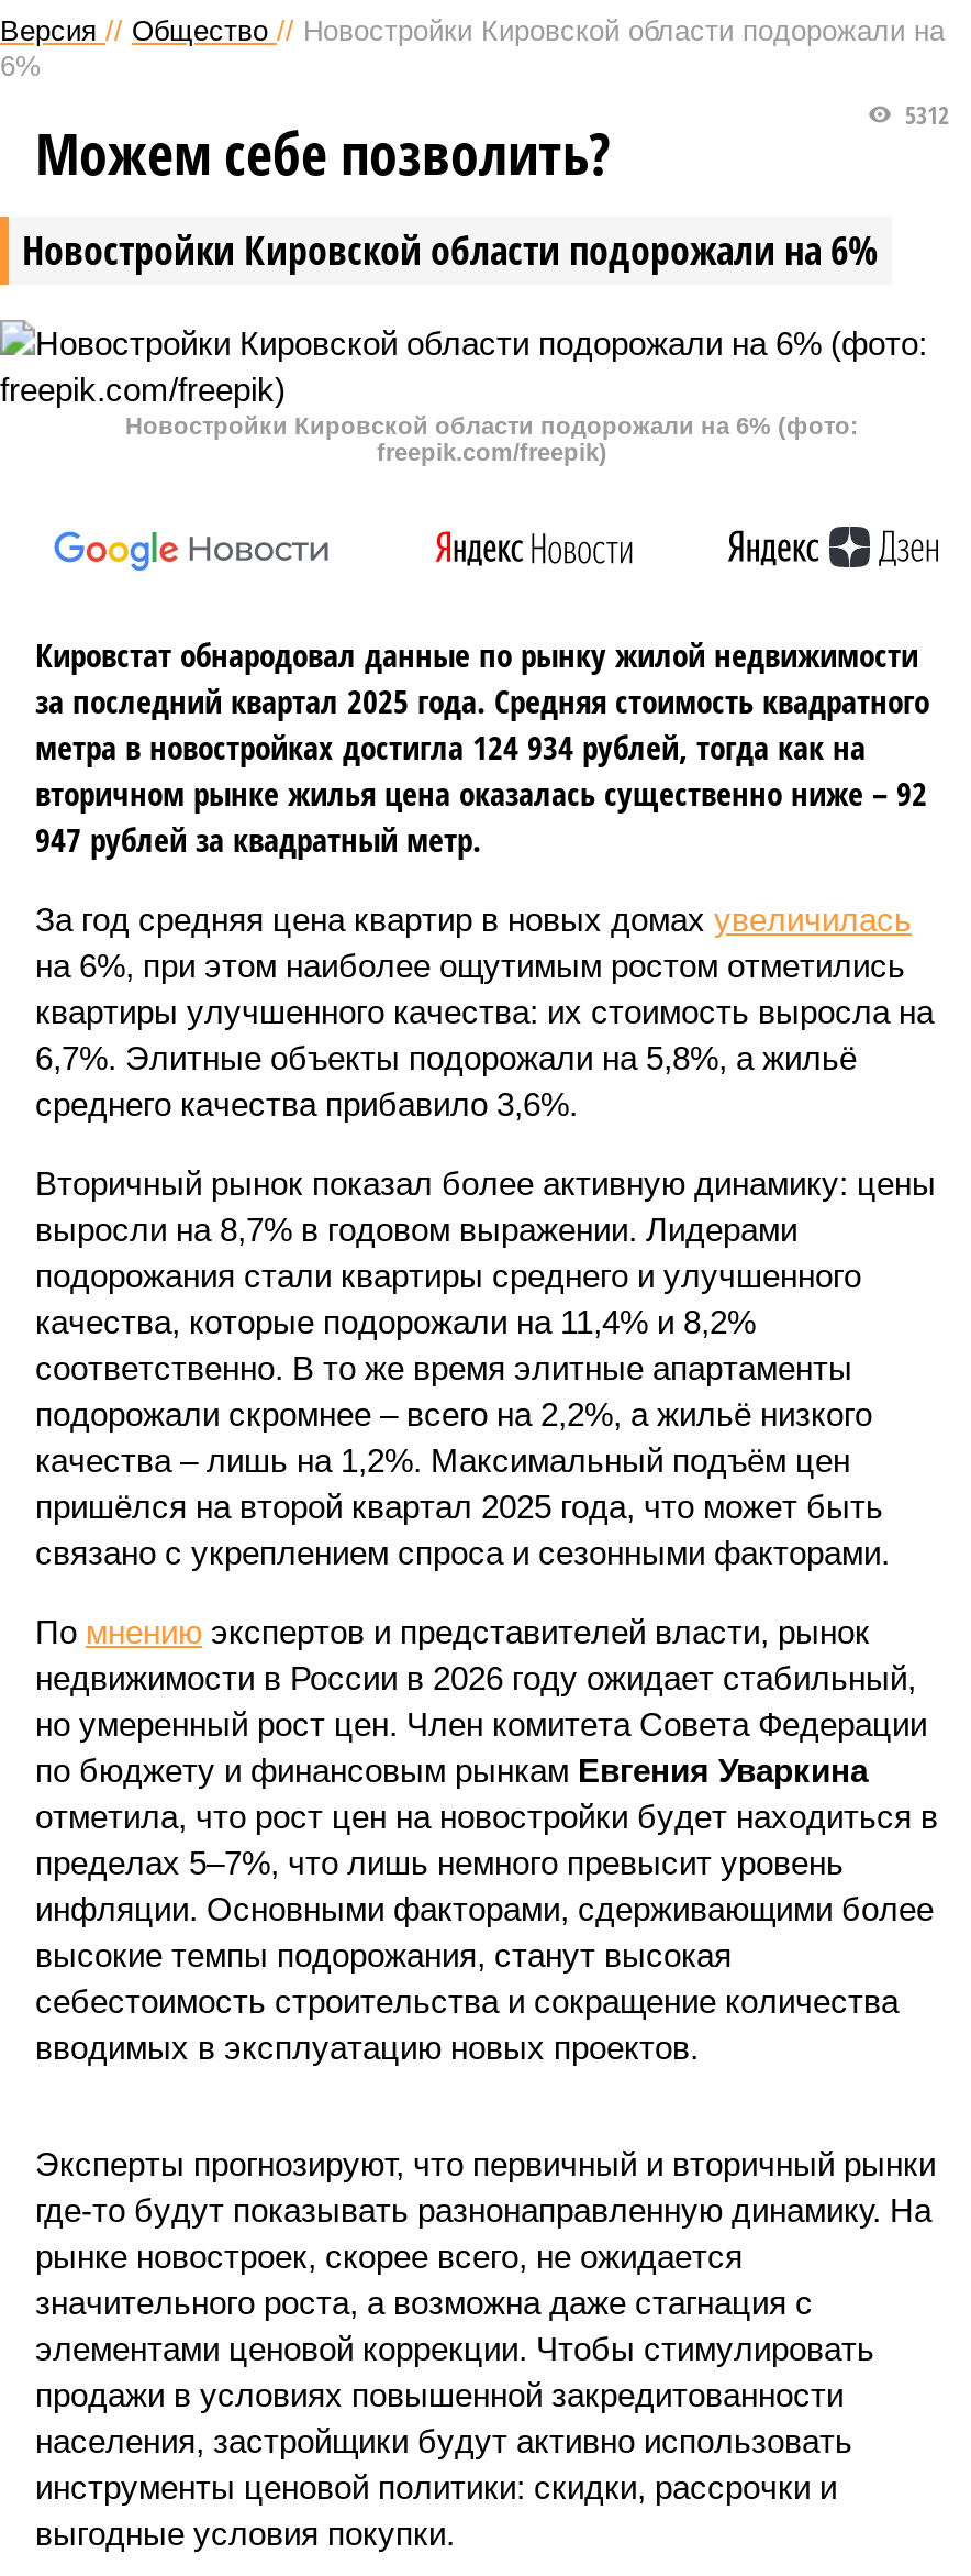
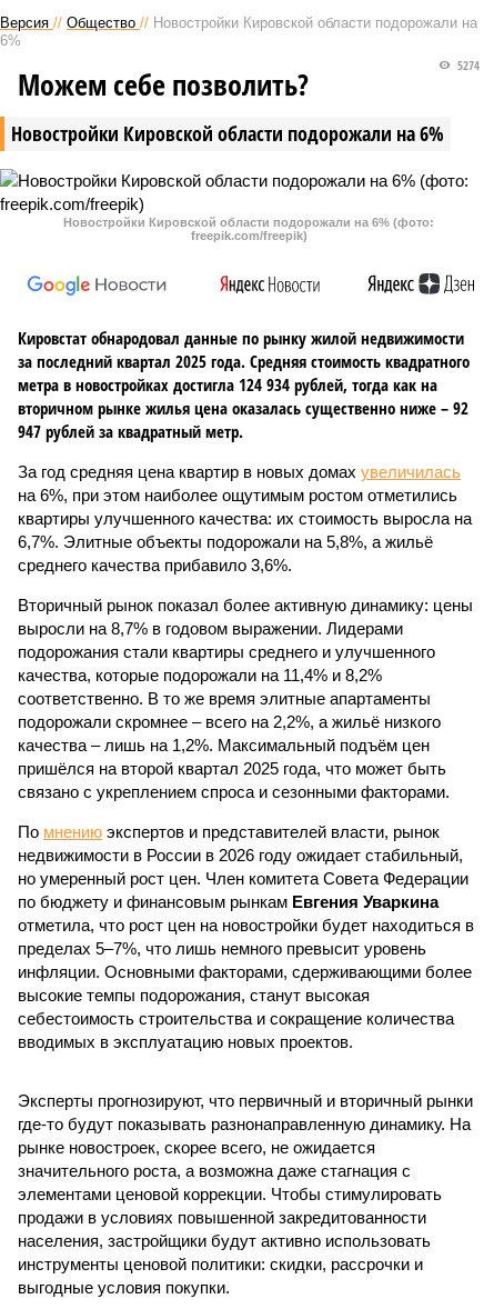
[899,98,949,131] 5312 -> [454,57,480,73] 5274

